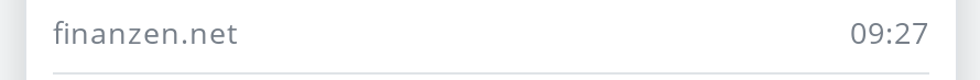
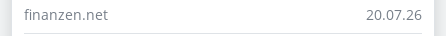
[850,12,929,53] 09:27 -> [366,5,422,24] 20.07.26

